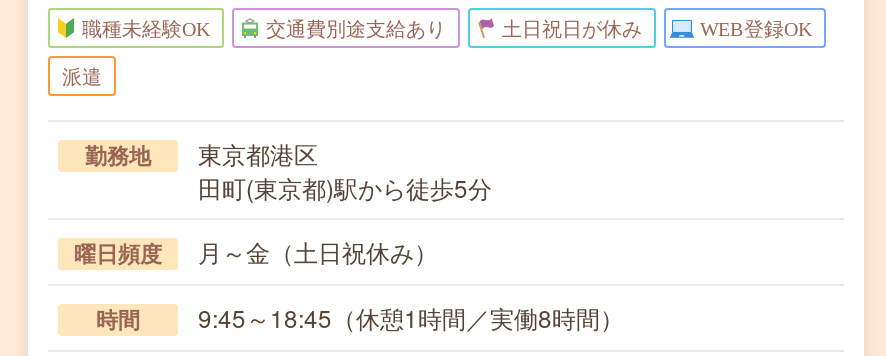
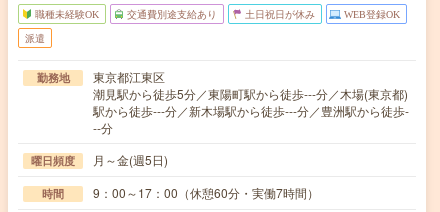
[198,136,492,204] 東京都港区 | 田町(東京都)駅から徒歩5分 -> [93,68,409,136] 東京都江東区 | 潮見駅から徒歩5分／東陽町駅から徒歩---分／木場(東京都) | 駅から徒歩---分／新木場駅から徒歩---分／豊洲駅から徒歩- | --分
[198,234,438,268] 月～金（土日祝休み） -> [93,151,168,168] 月～金(週5日)
[198,300,624,334] 9:45～18:45（休憩1時間／実働8時間） -> [93,184,319,201] 9：00～17：00（休憩60分・実働7時間）

